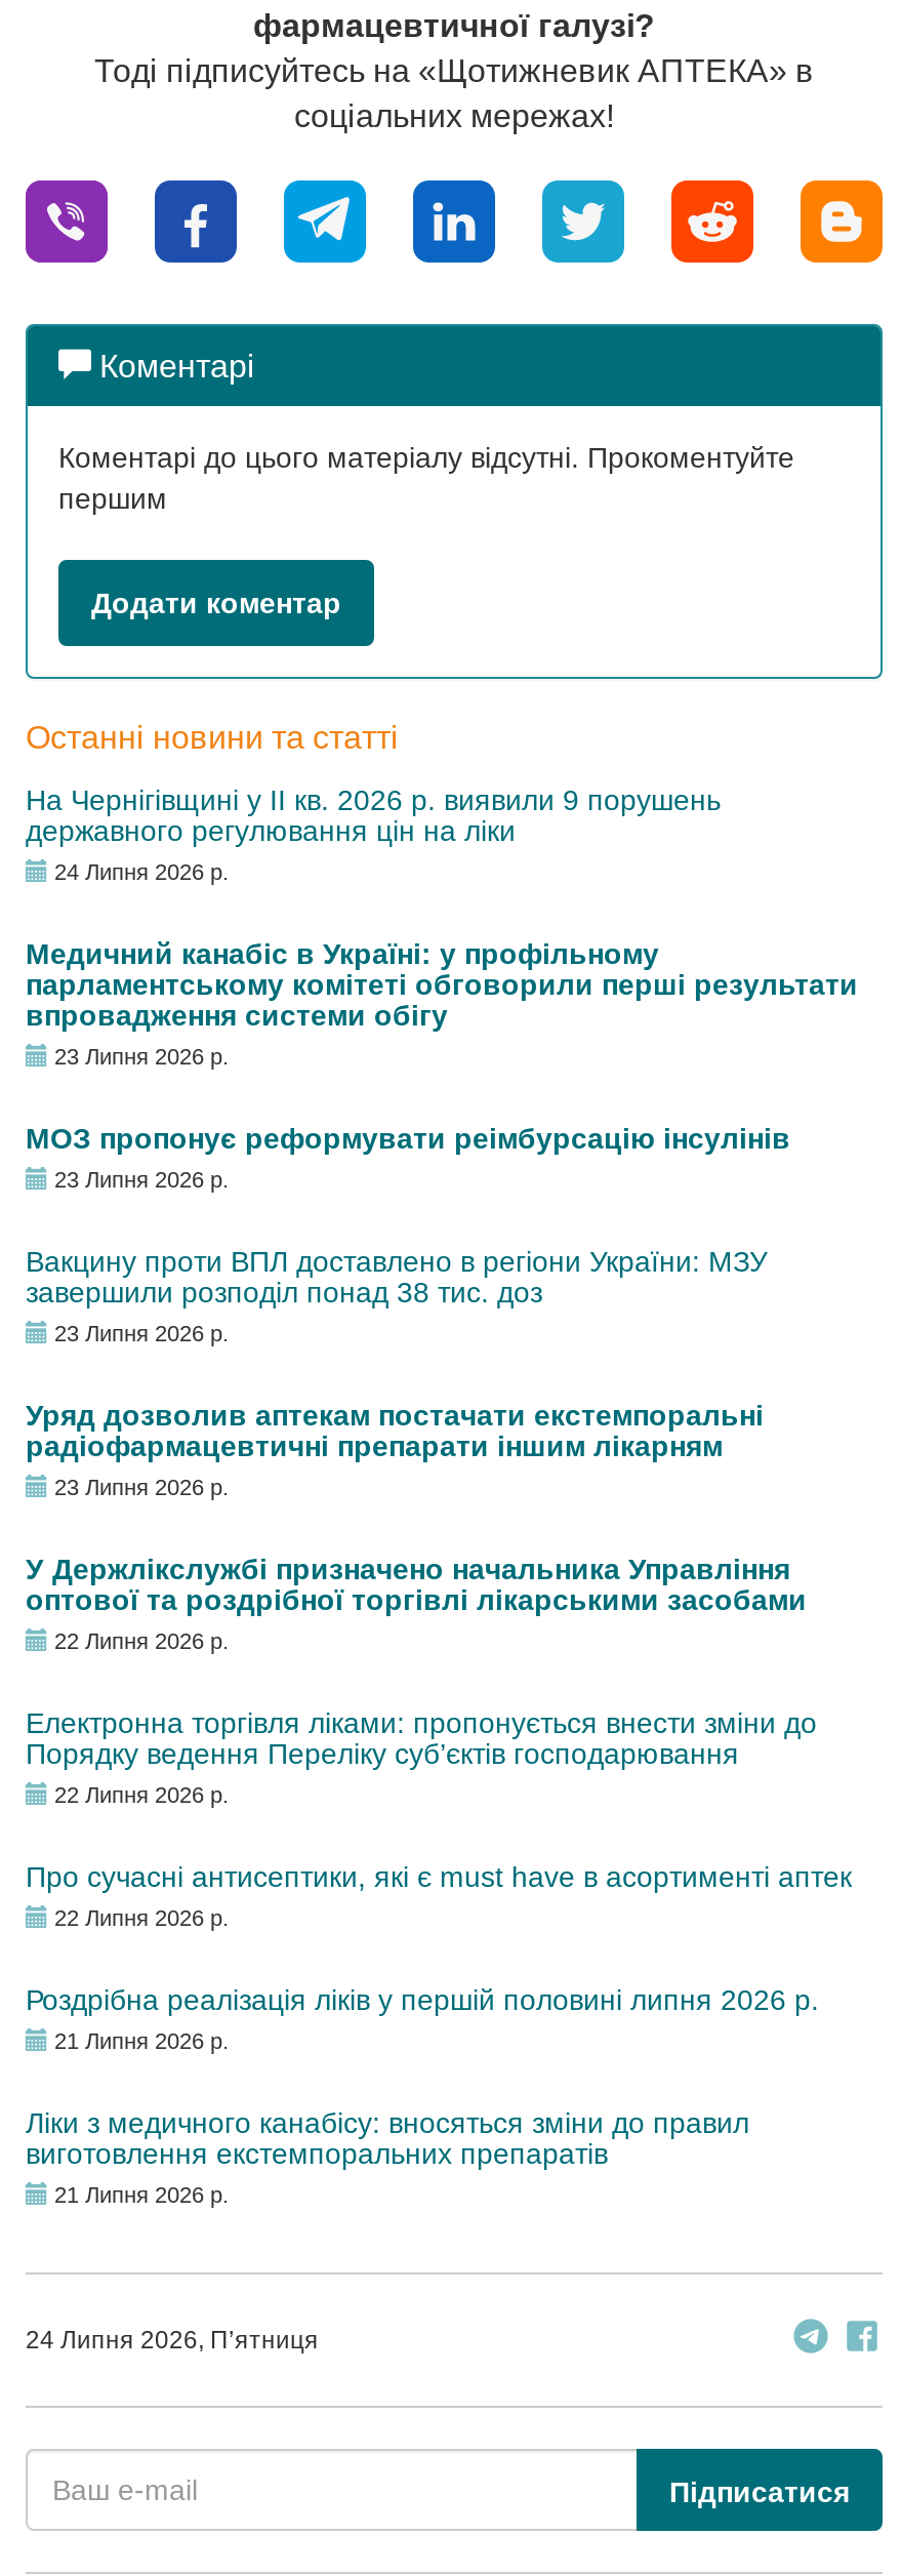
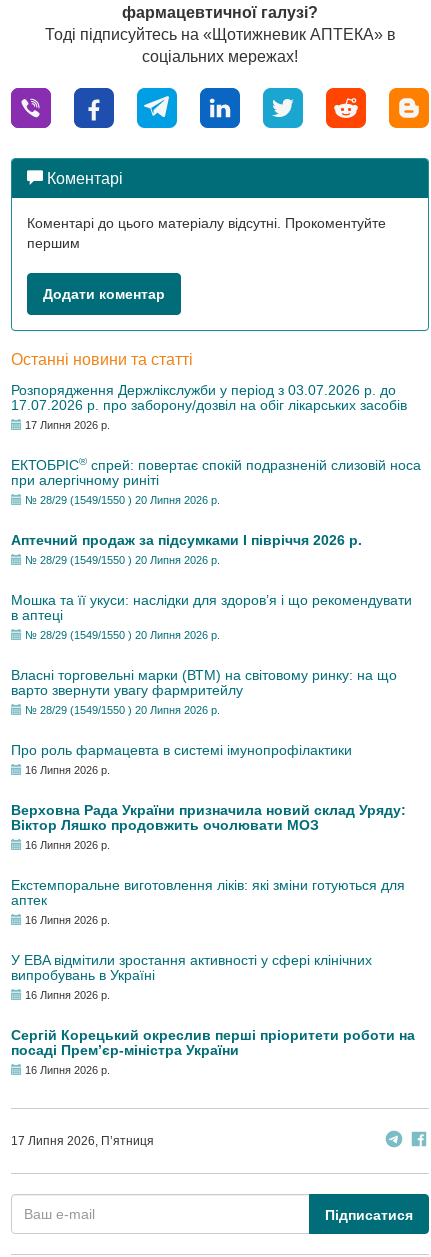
[26,783,721,884] На Чернігівщині у ІІ кв. 2026 р. виявили 9 порушень | державного регулювання цін на ліки | 24 Липня 2026 р. -> [11,382,407,431] Розпорядження Держлікслужби у період з 03.07.2026 р. до | 17.07.2026 р. про заборону/дозвіл на обіг лікарських засобів | 17 Липня 2026 р.
[26,937,858,1068] Медичний канабіс в Україні: у профільному | парламентському комітеті обговорили перші результати | впровадження системи обігу | 23 Липня 2026 р. -> [11,455,421,506] ЕКТОБРІС® спрей: повертає спокій подразненій слизовій носа | при алергічному риніті | № 28/29 (1549/1550 ) 20 Липня 2026 р.
[26,1122,790,1191] МОЗ пропонує реформувати реімбурсацію інсулінів | 23 Липня 2026 р. -> [11,532,362,566] Аптечний продаж за підсумками І півріччя 2026 р. | № 28/29 (1549/1550 ) 20 Липня 2026 р.
[26,1245,768,1345] Вакцину проти ВПЛ доставлено в регіони України: МЗУ | завершили розподіл понад 38 тис. доз | 23 Липня 2026 р. -> [11,592,412,641] Мошка та її укуси: наслідки для здоров’я і що рекомендувати | в аптеці | № 28/29 (1549/1550 ) 20 Липня 2026 р.
[26,1399,764,1499] Уряд дозволив аптекам постачати екстемпоральні | радіофармацевтичні препарати іншим лікарням | 23 Липня 2026 р. -> [11,667,397,716] Власні торговельні марки (ВТМ) на світовому ринку: на що | варто звернути увагу фармритейлу | № 28/29 (1549/1550 ) 20 Липня 2026 р.
[26,1552,807,1653] У Держлікслужбі призначено начальника Управління | оптової та роздрібної торгівлі лікарськими засобами | 22 Липня 2026 р. -> [11,742,352,776] Про роль фармацевта в системі імунопрофілактики | 16 Липня 2026 р.
[26,1706,817,1807] Електронна торгівля ліками: пропонується внести зміни до | Порядку ведення Переліку суб’єктів господарювання | 22 Липня 2026 р. -> [11,802,406,851] Верховна Рада України призначила новий склад Уряду: | Віктор Ляшко продовжить очолювати МОЗ | 16 Липня 2026 р.
[26,1860,852,1930] Про сучасні антисептики, які є must have в асортименті аптек | 22 Липня 2026 р. -> [11,877,405,926] Екстемпоральне виготовлення ліків: які зміни готуються для | аптек | 16 Липня 2026 р.
[26,1983,819,2053] Роздрібна реалізація ліків у першій половині липня 2026 р. | 21 Липня 2026 р. -> [11,952,372,1001] У EBA відмітили зростання активності у сфері клінічних | випробувань в Україні | 16 Липня 2026 р.
[26,2106,749,2207] Ліки з медичного канабісу: вносяться зміни до правил | виготовлення екстемпоральних препаратів | 21 Липня 2026 р. -> [11,1027,415,1076] Сергій Корецький окреслив перші пріоритети роботи на | посаді Прем’єр-міністра України | 16 Липня 2026 р.
[26,2326,319,2354] 24 Липня 2026, П’ятниця -> [11,1134,154,1148] 17 Липня 2026, П’ятниця

